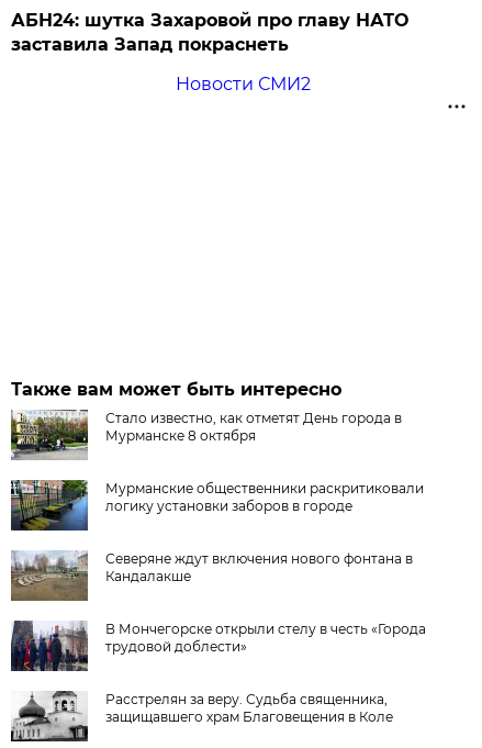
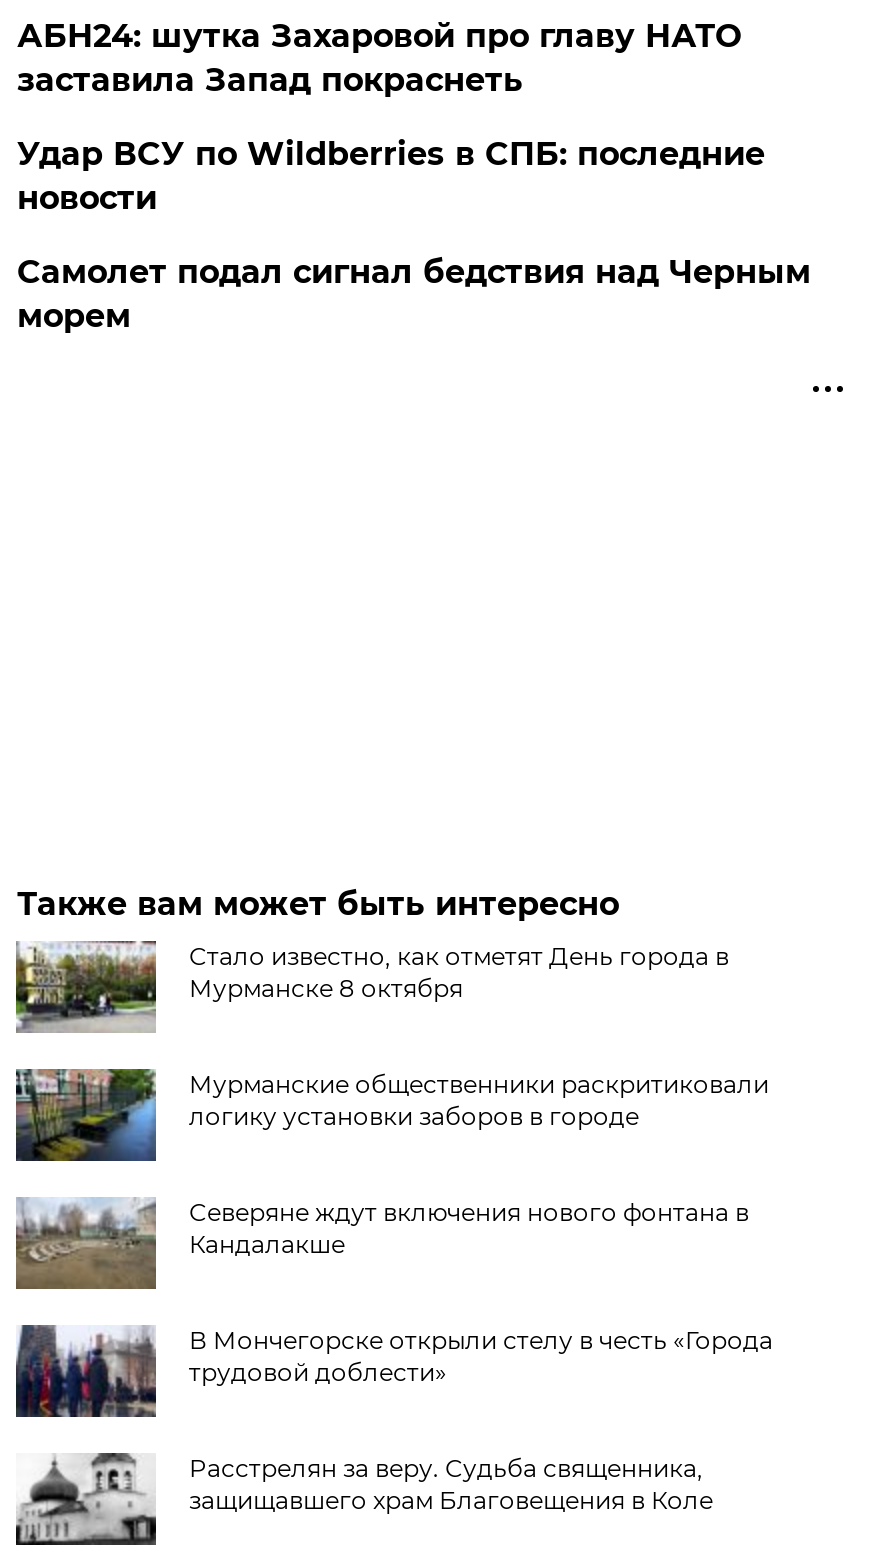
[175,74,310,94] Новости СМИ2 -> [17,135,811,335] Удар ВСУ по Wildberries в СПБ: последние | новости | Самолет подал сигнал бедствия над Черным | морем

